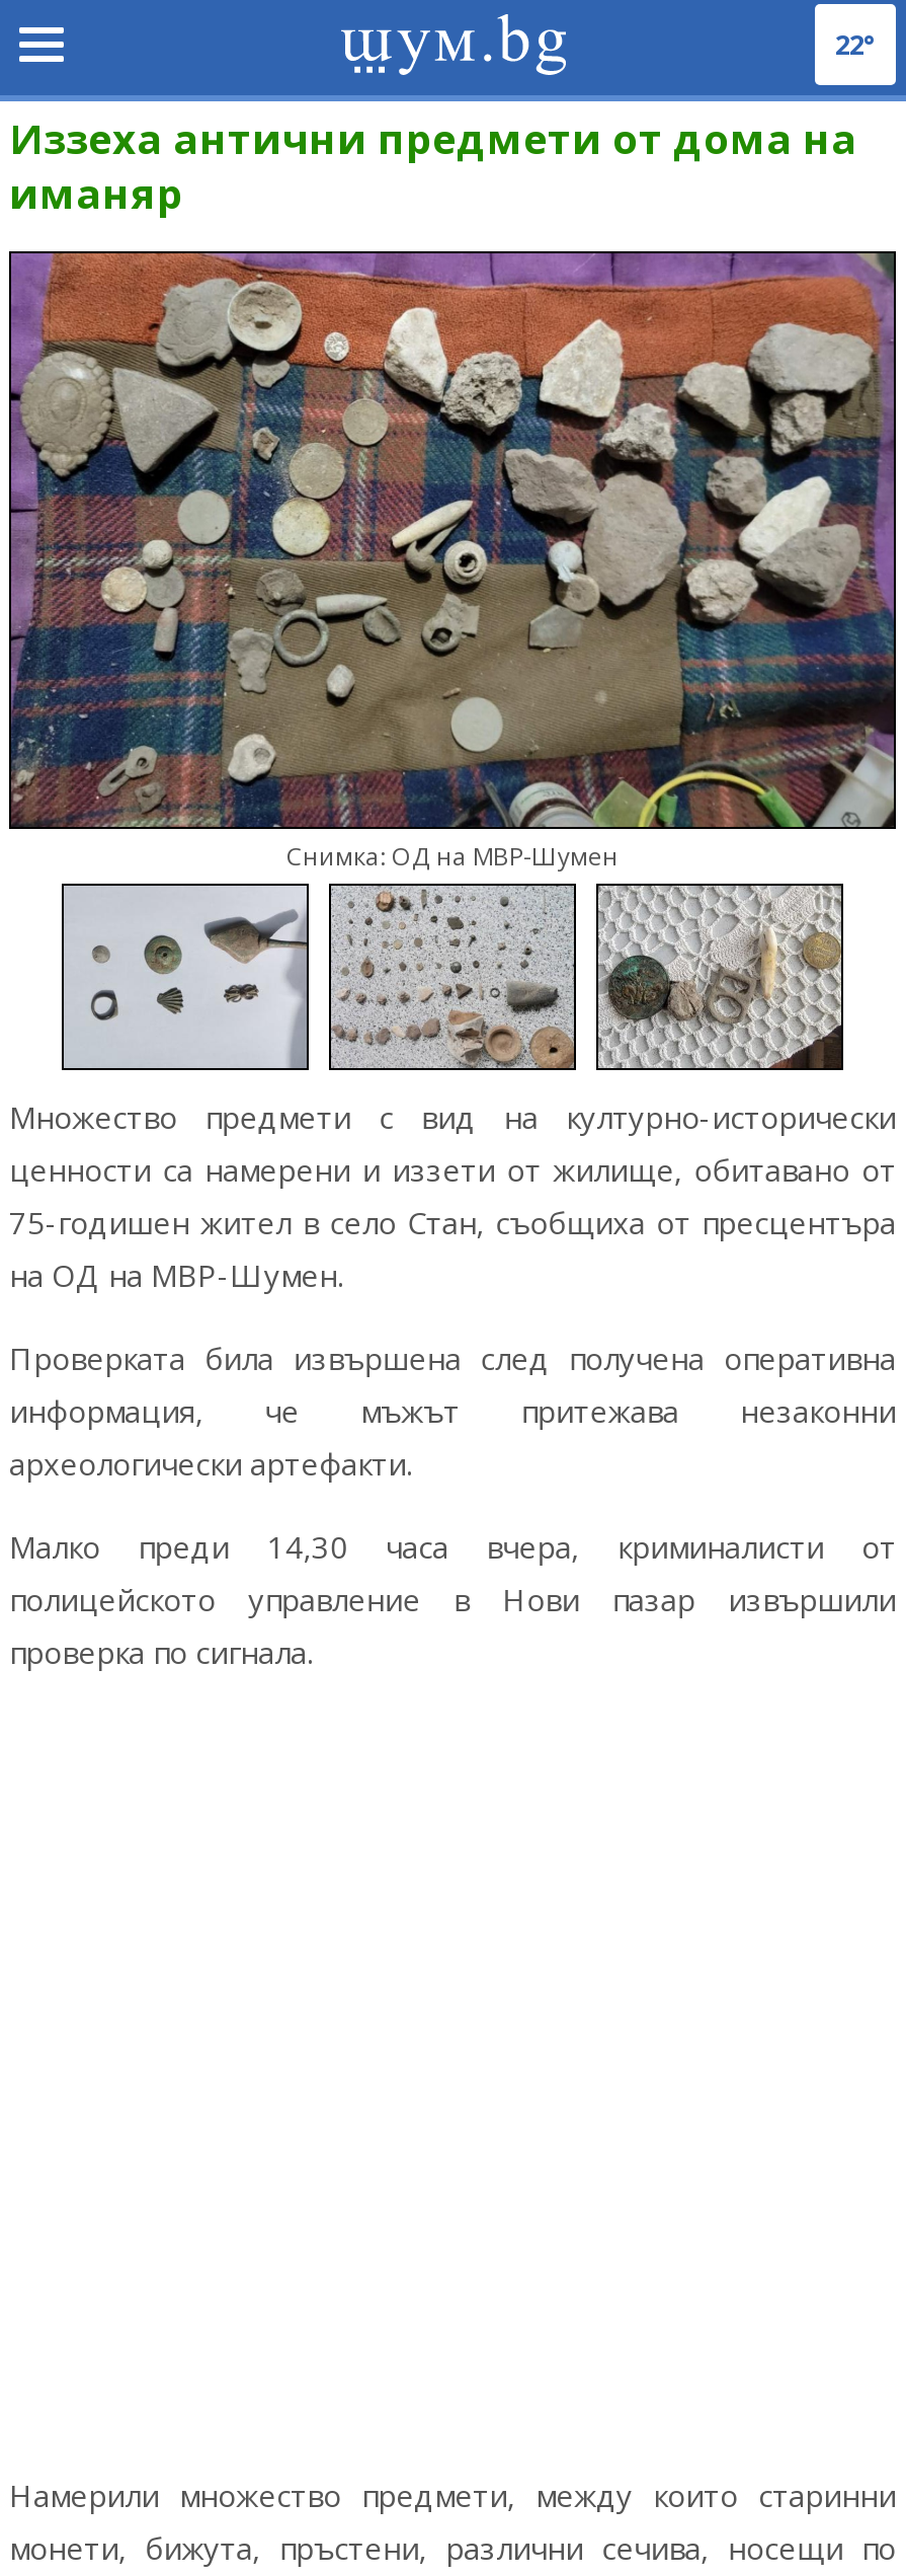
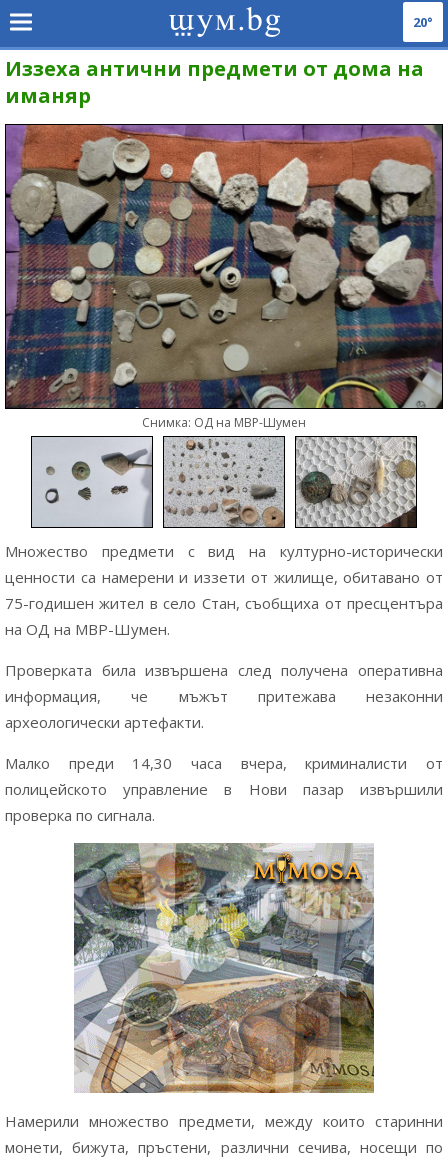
[835,26,876,63] 22° -> [413,13,433,31] 20°
none -> [73,842,375,1094] [image]

